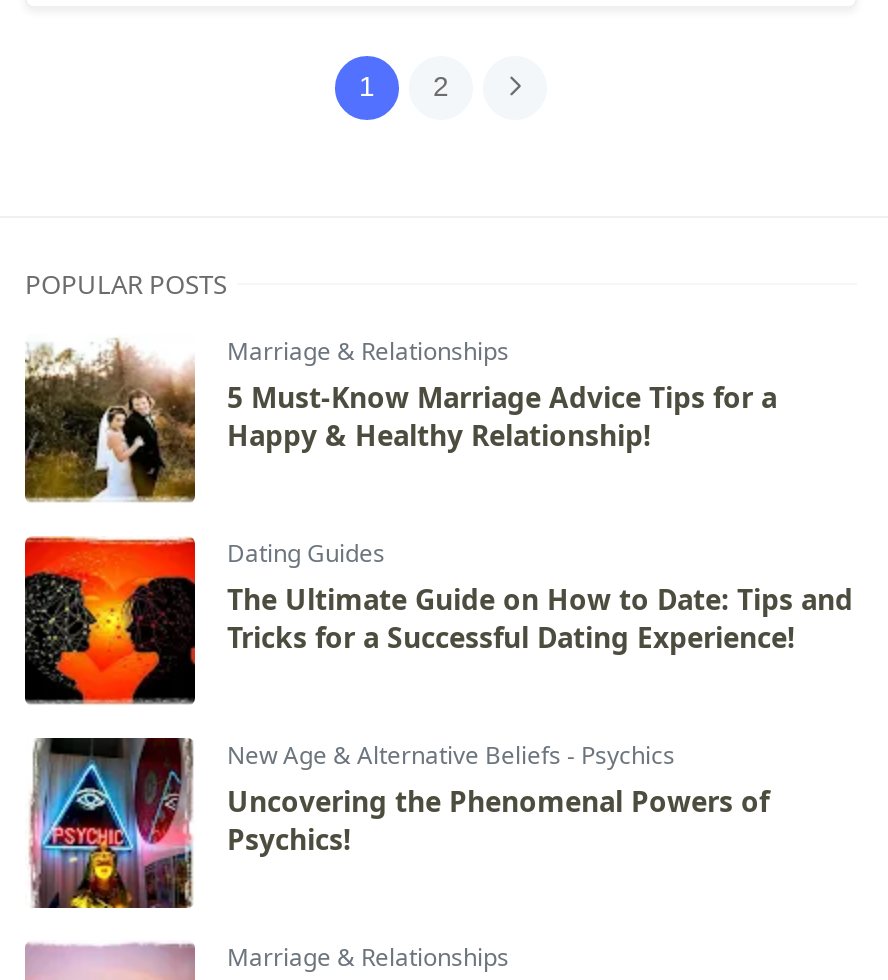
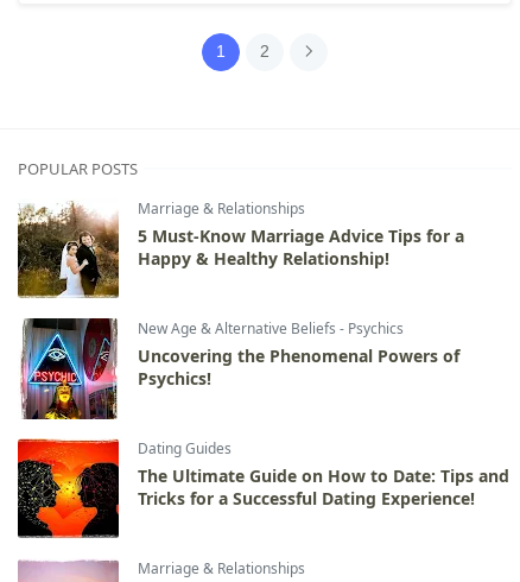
moved [23,536,853,704] -> [17,438,509,539]: [image] | Dating Guides | The Ultimate Guide on How to Date: Tips and | Tricks for a Successful Dating Experience!
moved [25,736,769,912] -> [18,317,459,422]: [image] | New Age & Alternative Beliefs - Psychics | Uncovering the Phenomenal Powers of | Psychics!

